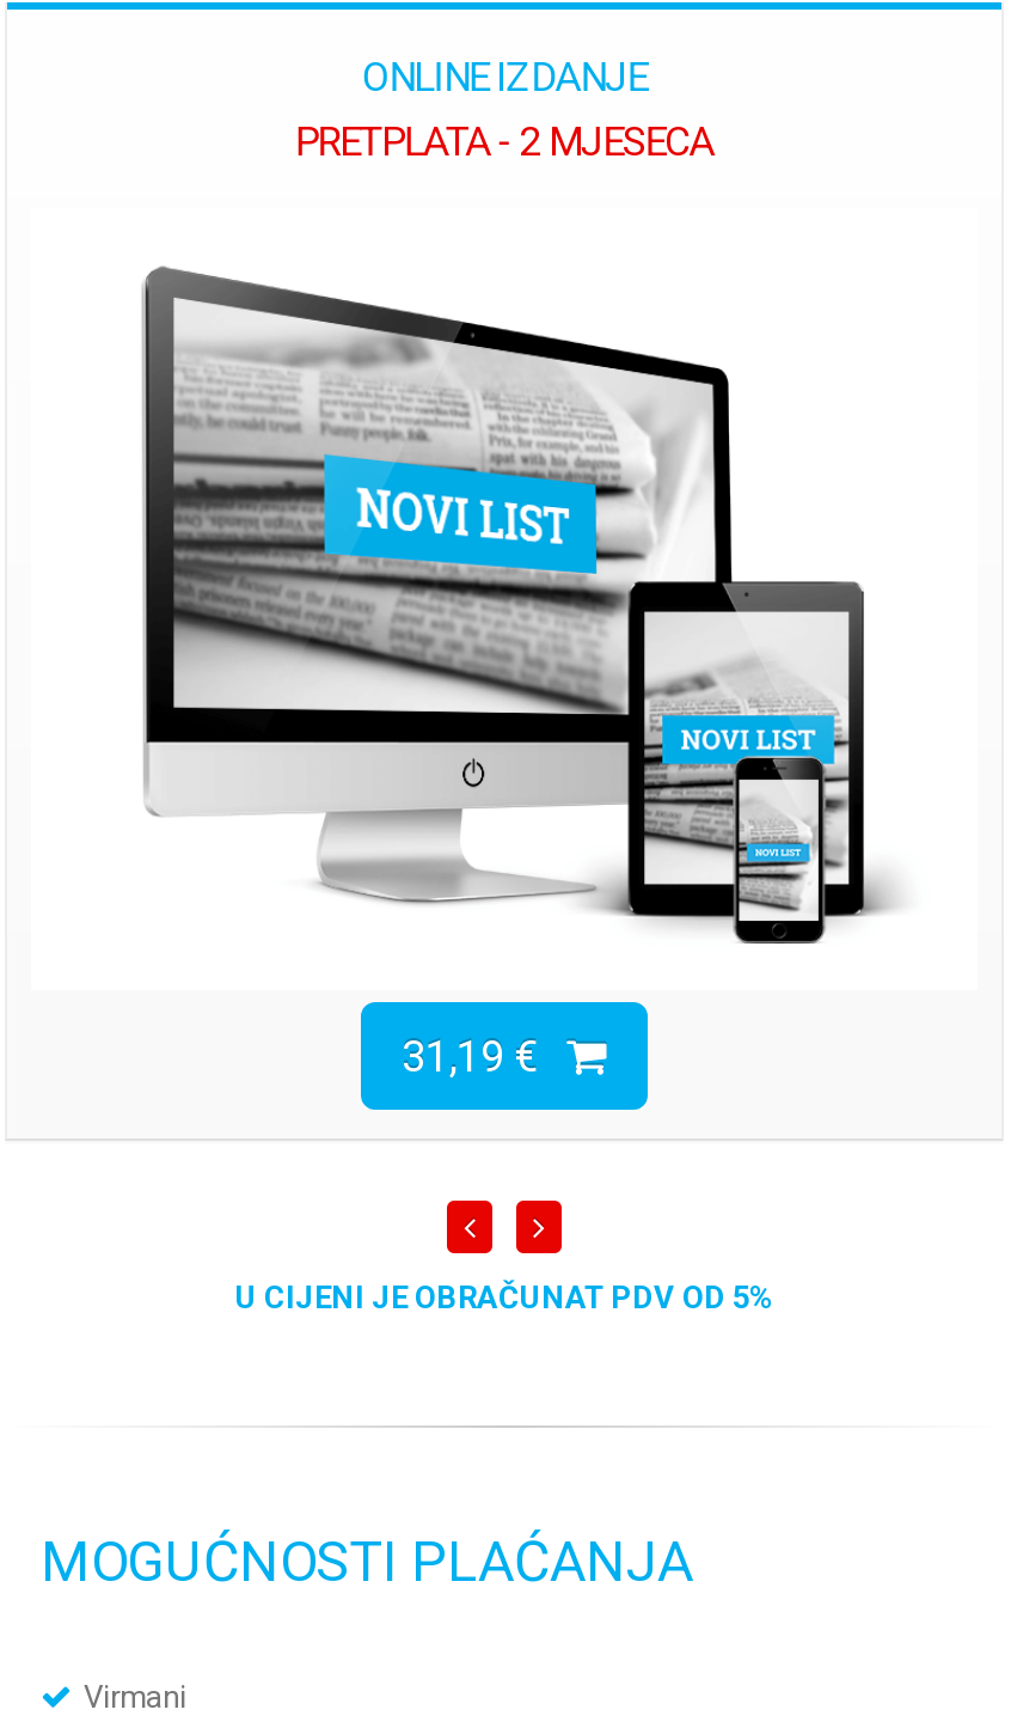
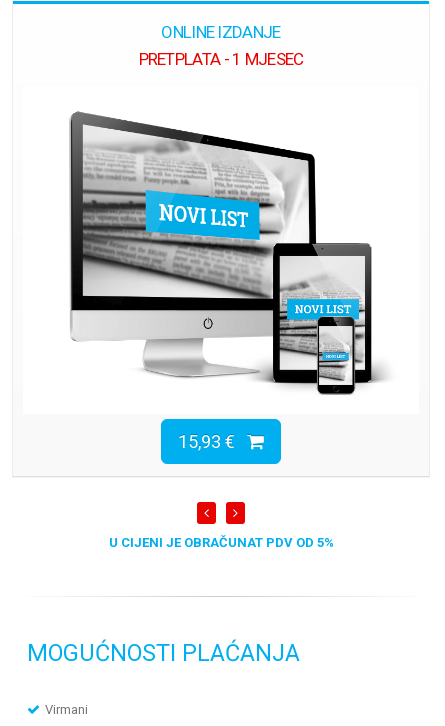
[295,117,714,165] PRETPLATA - 2 MJESECA -> [138,49,303,69] PRETPLATA - 1 MJESEC
[402,1032,566,1082] 31,19 € -> [178,431,247,452] 15,93 €

